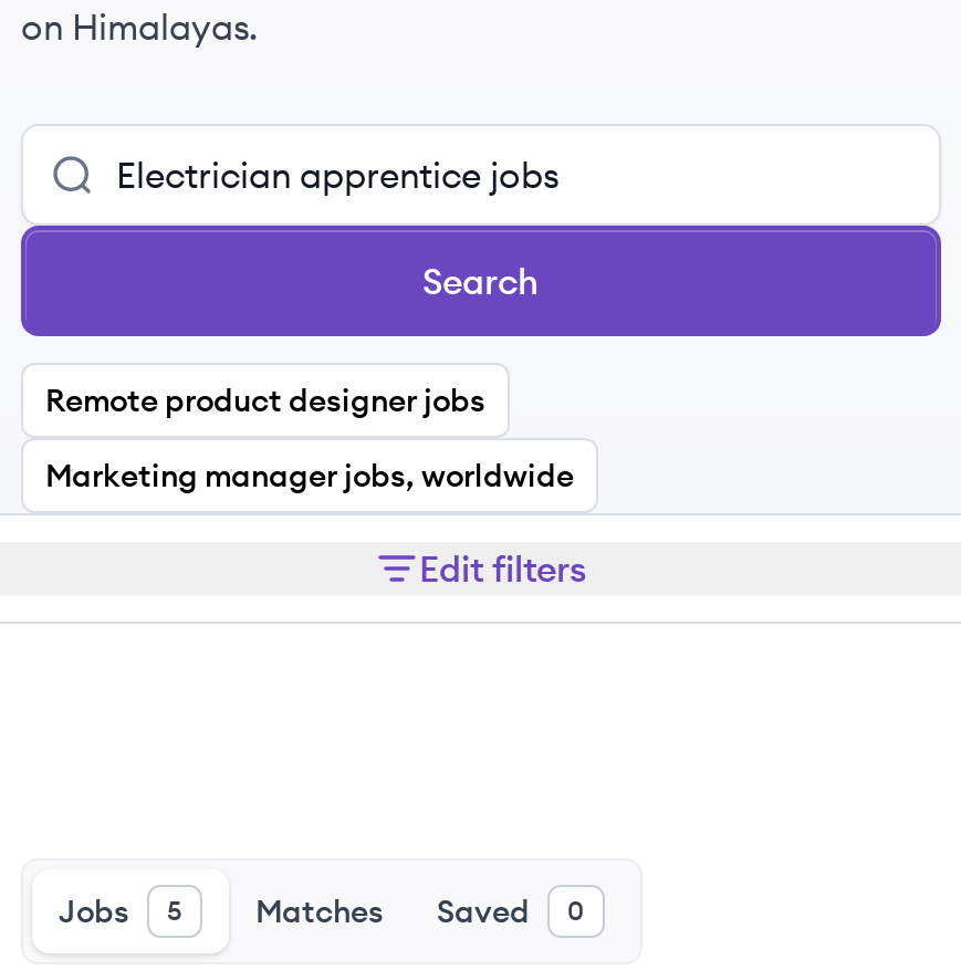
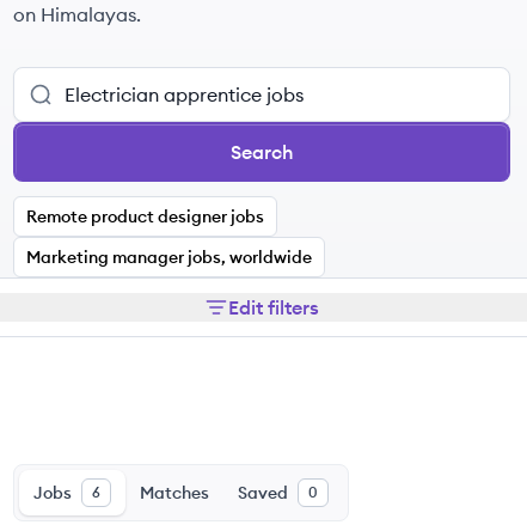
[59,891,182,931] Jobs 5 -> [33,482,100,503] Jobs 6

